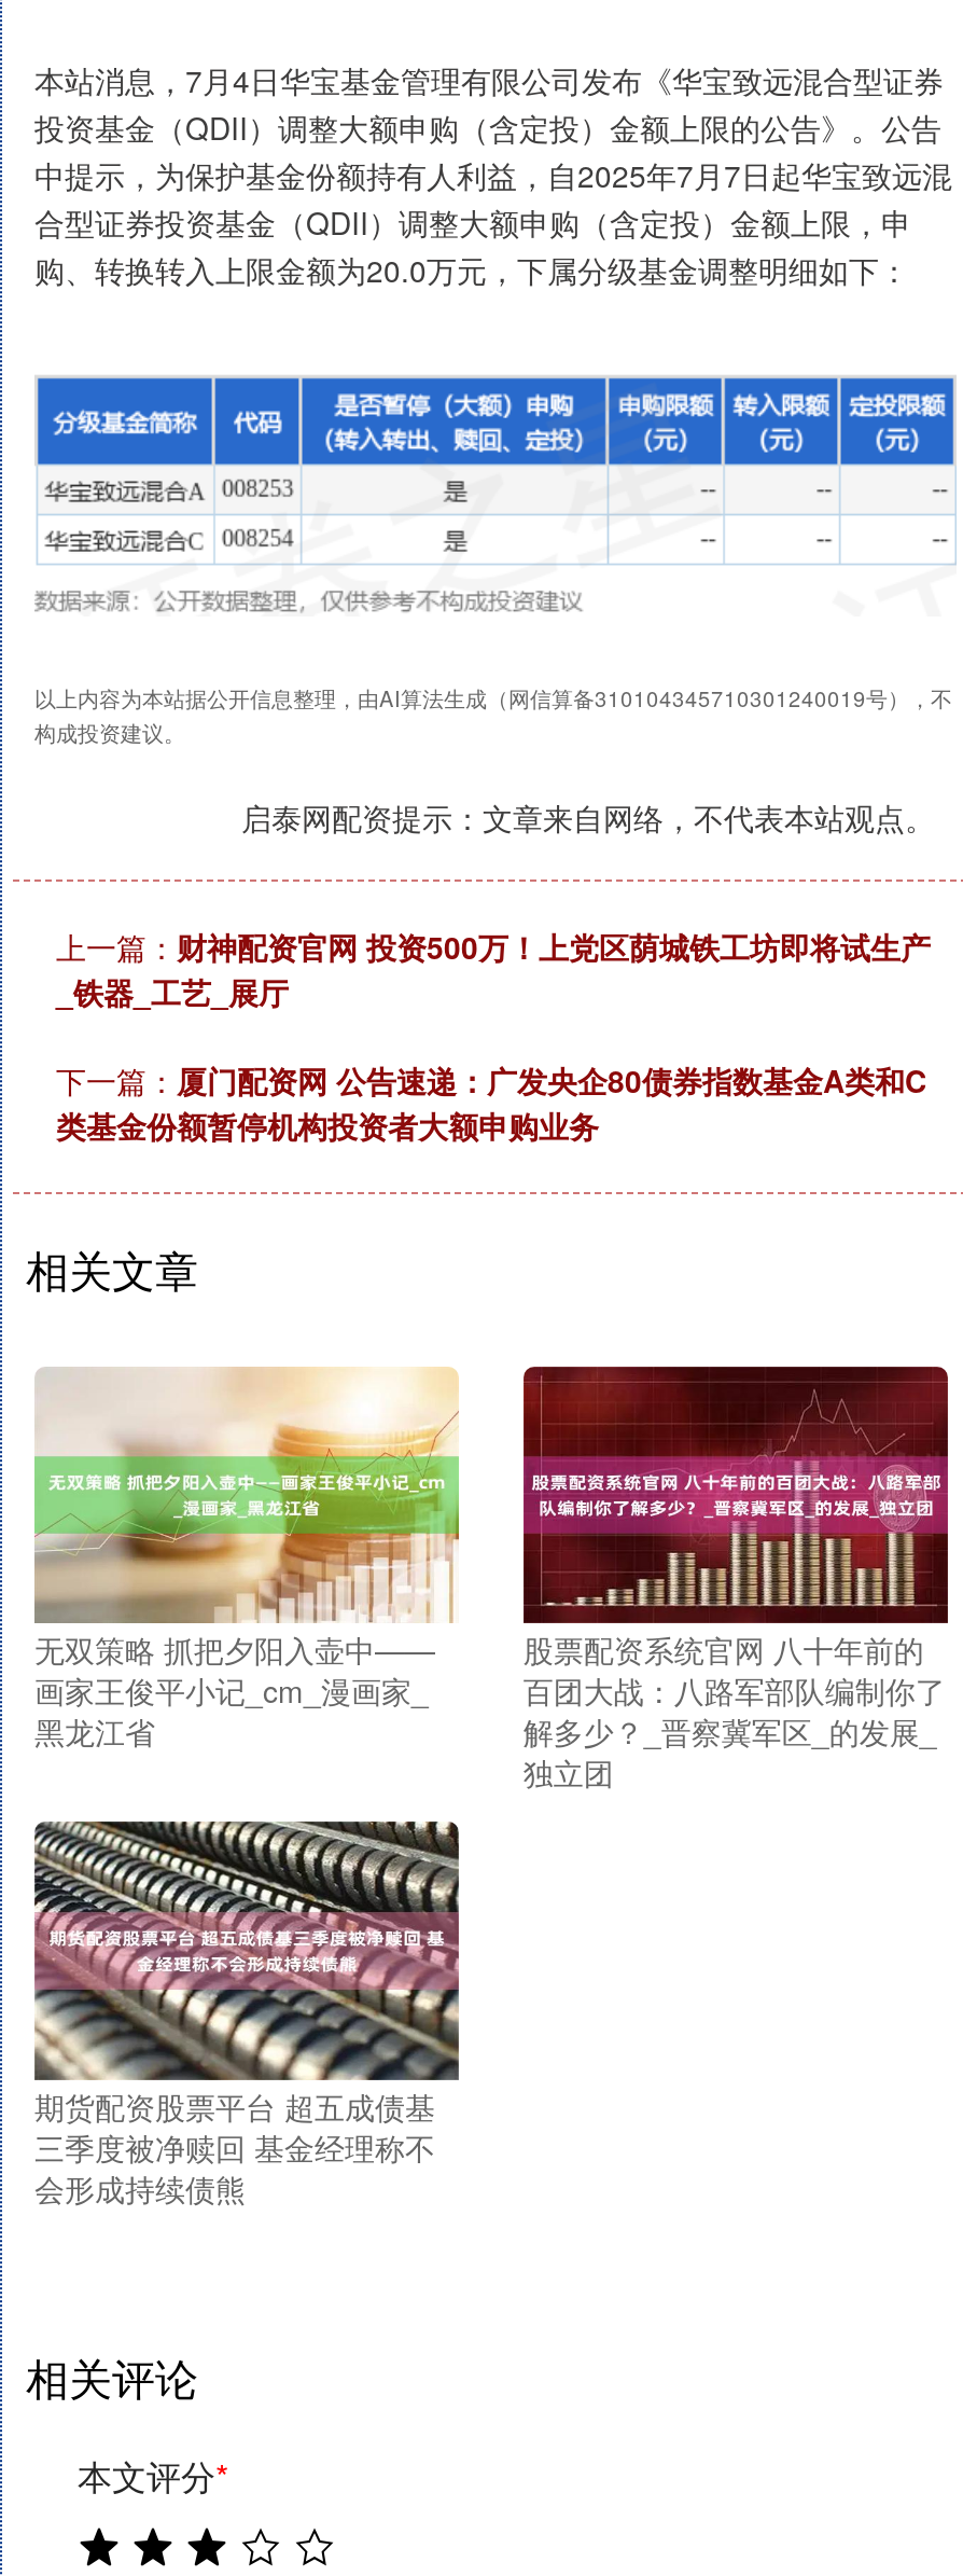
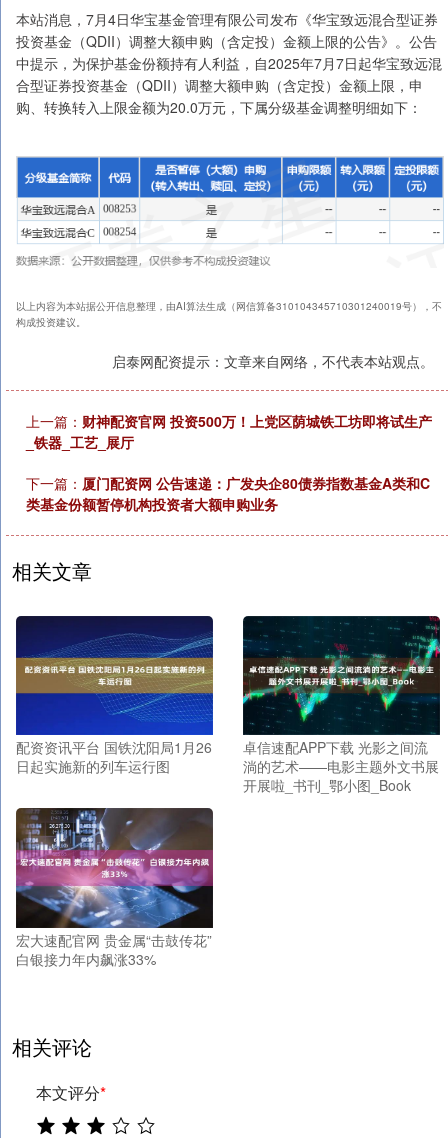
[34,1367,459,1612] [image] -> [15,615,214,692] [image]
[521,1365,950,1612] [image] -> [242,615,441,692] [image]
[34,1628,435,1753] 无双策略 抓把夕阳入壶中—— | 画家王俊平小记_cm_漫画家_ | 黑龙江省 -> [16,737,212,776] 配资资讯平台 国铁沈阳局1月26 | 日起实施新的列车运行图
[523,1628,946,1794] 股票配资系统官网 八十年前的 | 百团大战：八路军部队编制你了 | 解多少？_晋察冀军区_的发展_ | 独立团 -> [243,737,439,795] 卓信速配APP下载 光影之间流 | 淌的艺术——电影主题外文书展 | 开展啦_书刊_鄂小图_Book
[34,1819,459,2209] [image] | 期货配资股票平台 超五成债基 | 三季度被净赎回 基金经理称不 | 会形成持续债熊 -> [16,807,213,969] [image] | 宏大速配官网 贵金属“击鼓传花” | 白银接力年内飙涨33%

